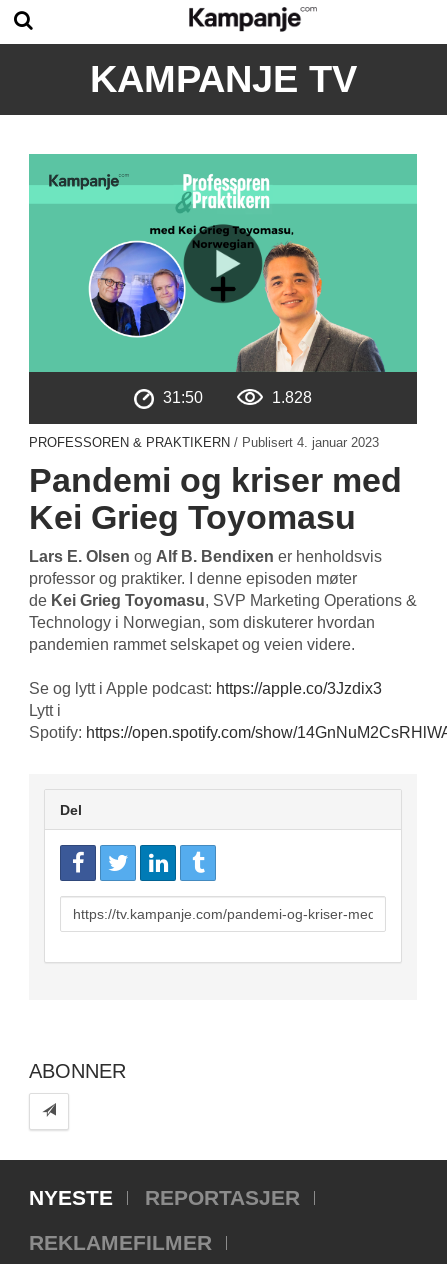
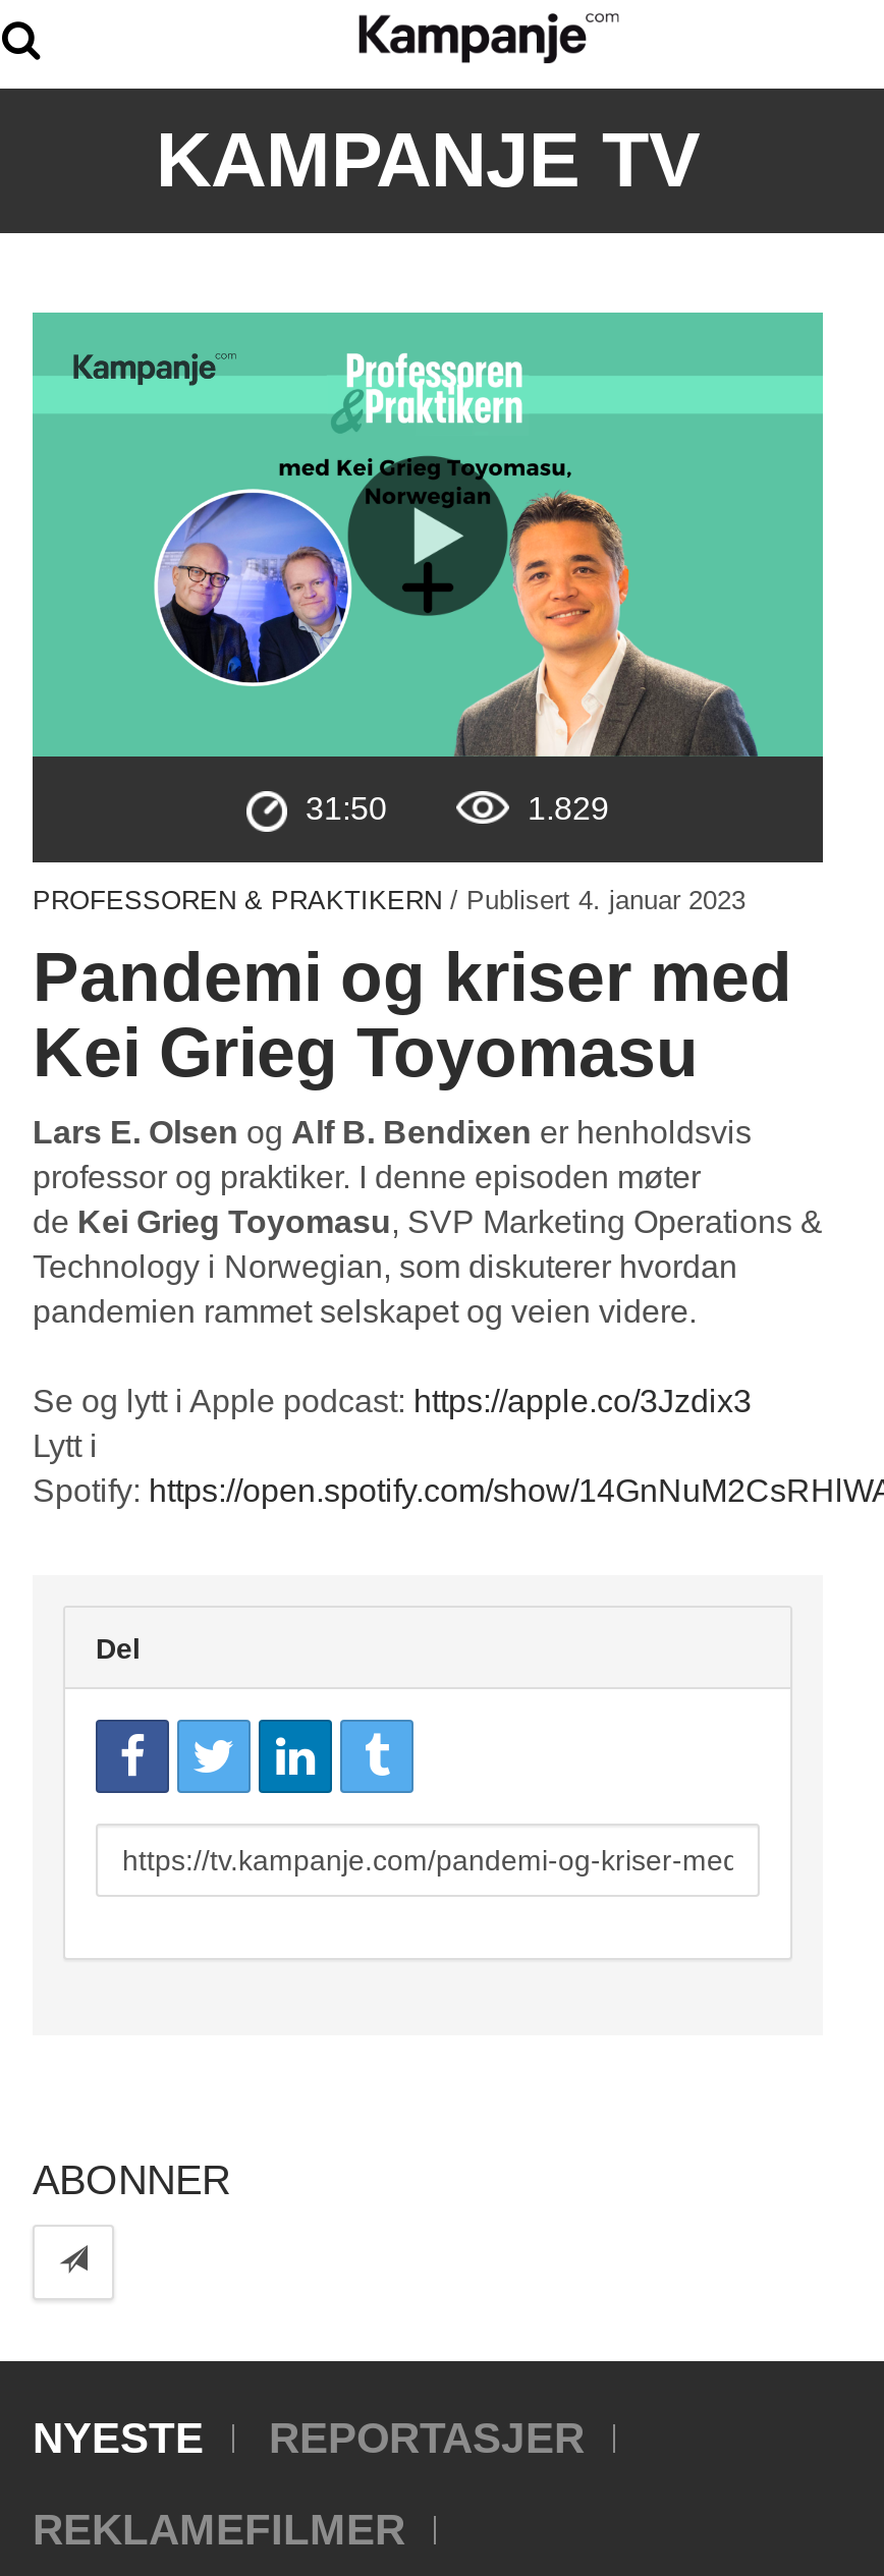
[268,389,312,406] 1.828 -> [519,792,609,826] 1.829

